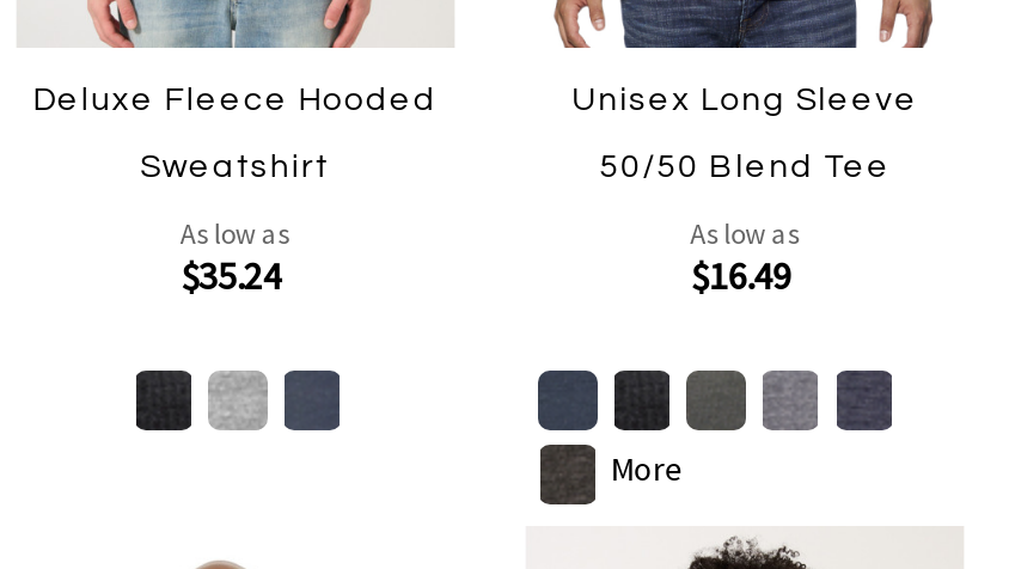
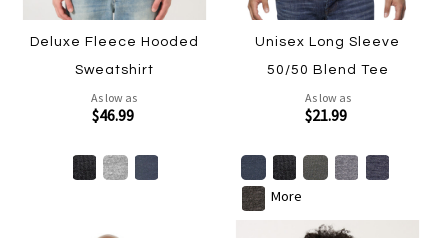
[181,250,282,298] $35.24 -> [92,105,134,125] $46.99
[691,250,792,298] $16.49 -> [305,105,347,125] $21.99

